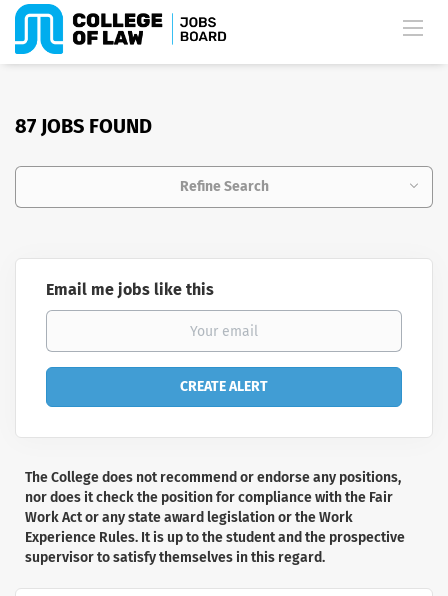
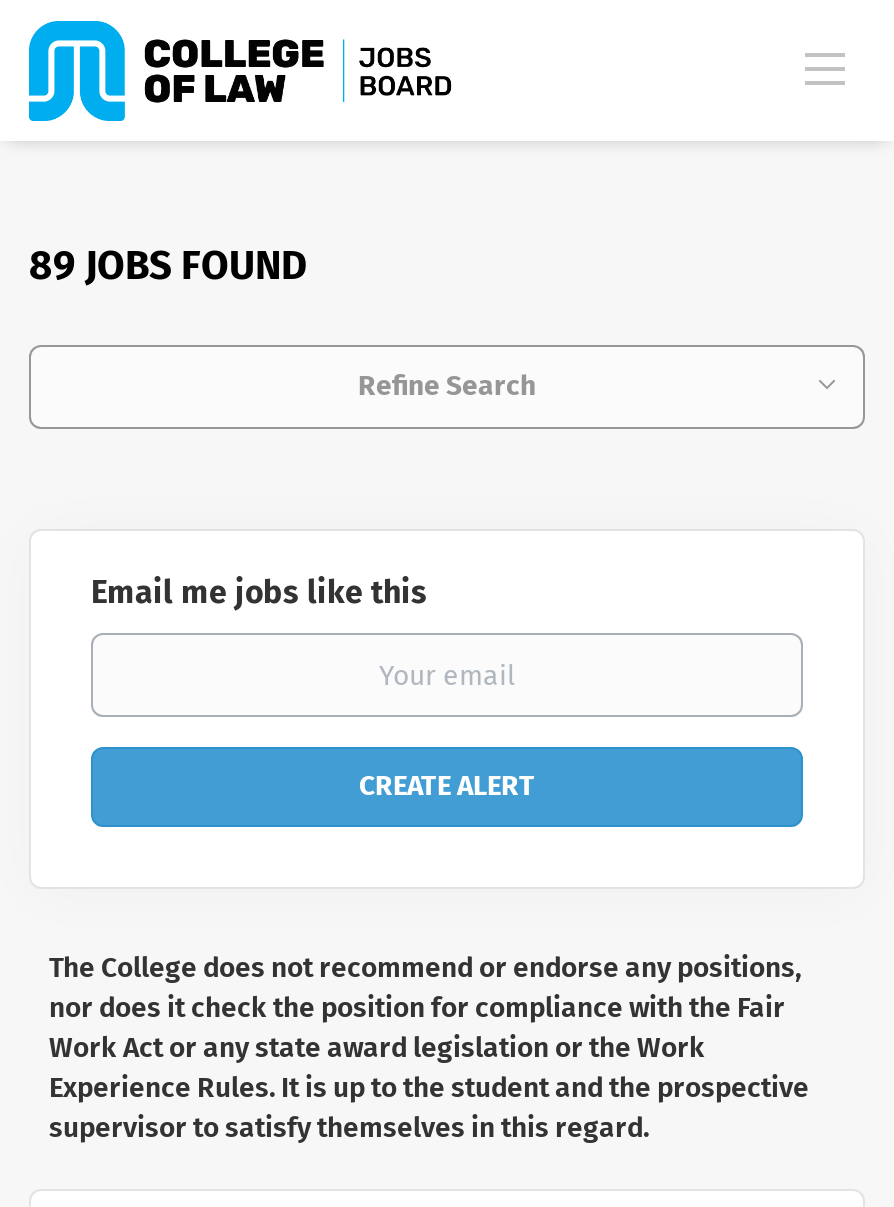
[15,114,152,138] 87 JOBS FOUND -> [29,241,307,289] 89 JOBS FOUND

